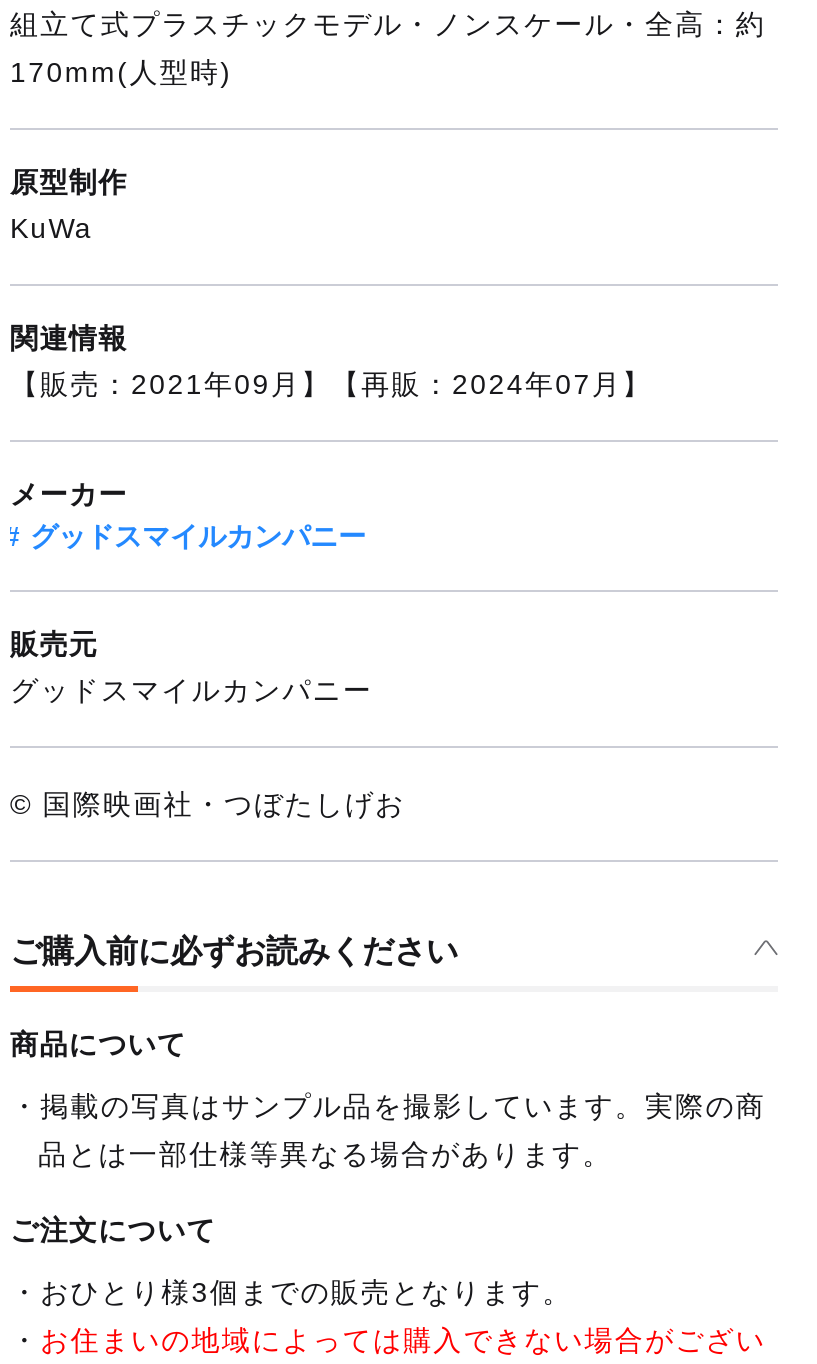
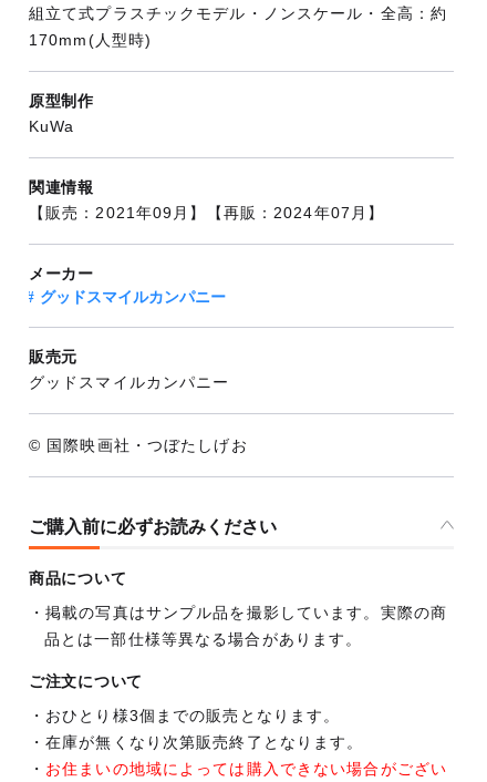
none -> [45,733,363,751] 在庫が無くなり次第販売終了となります。

